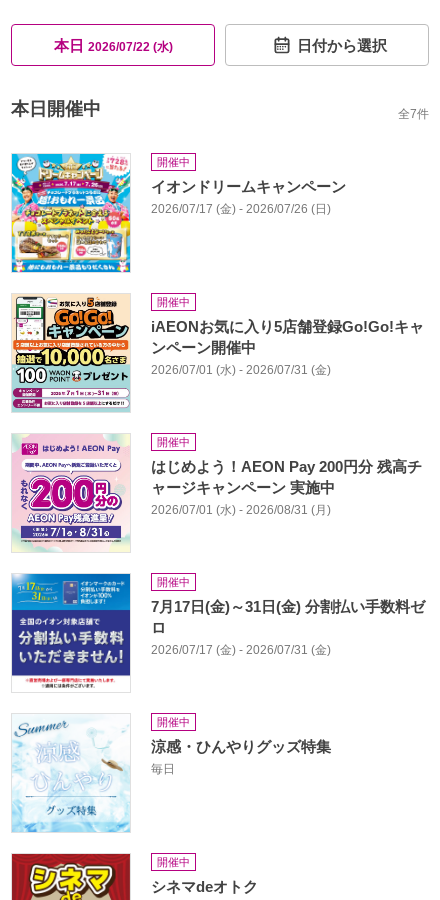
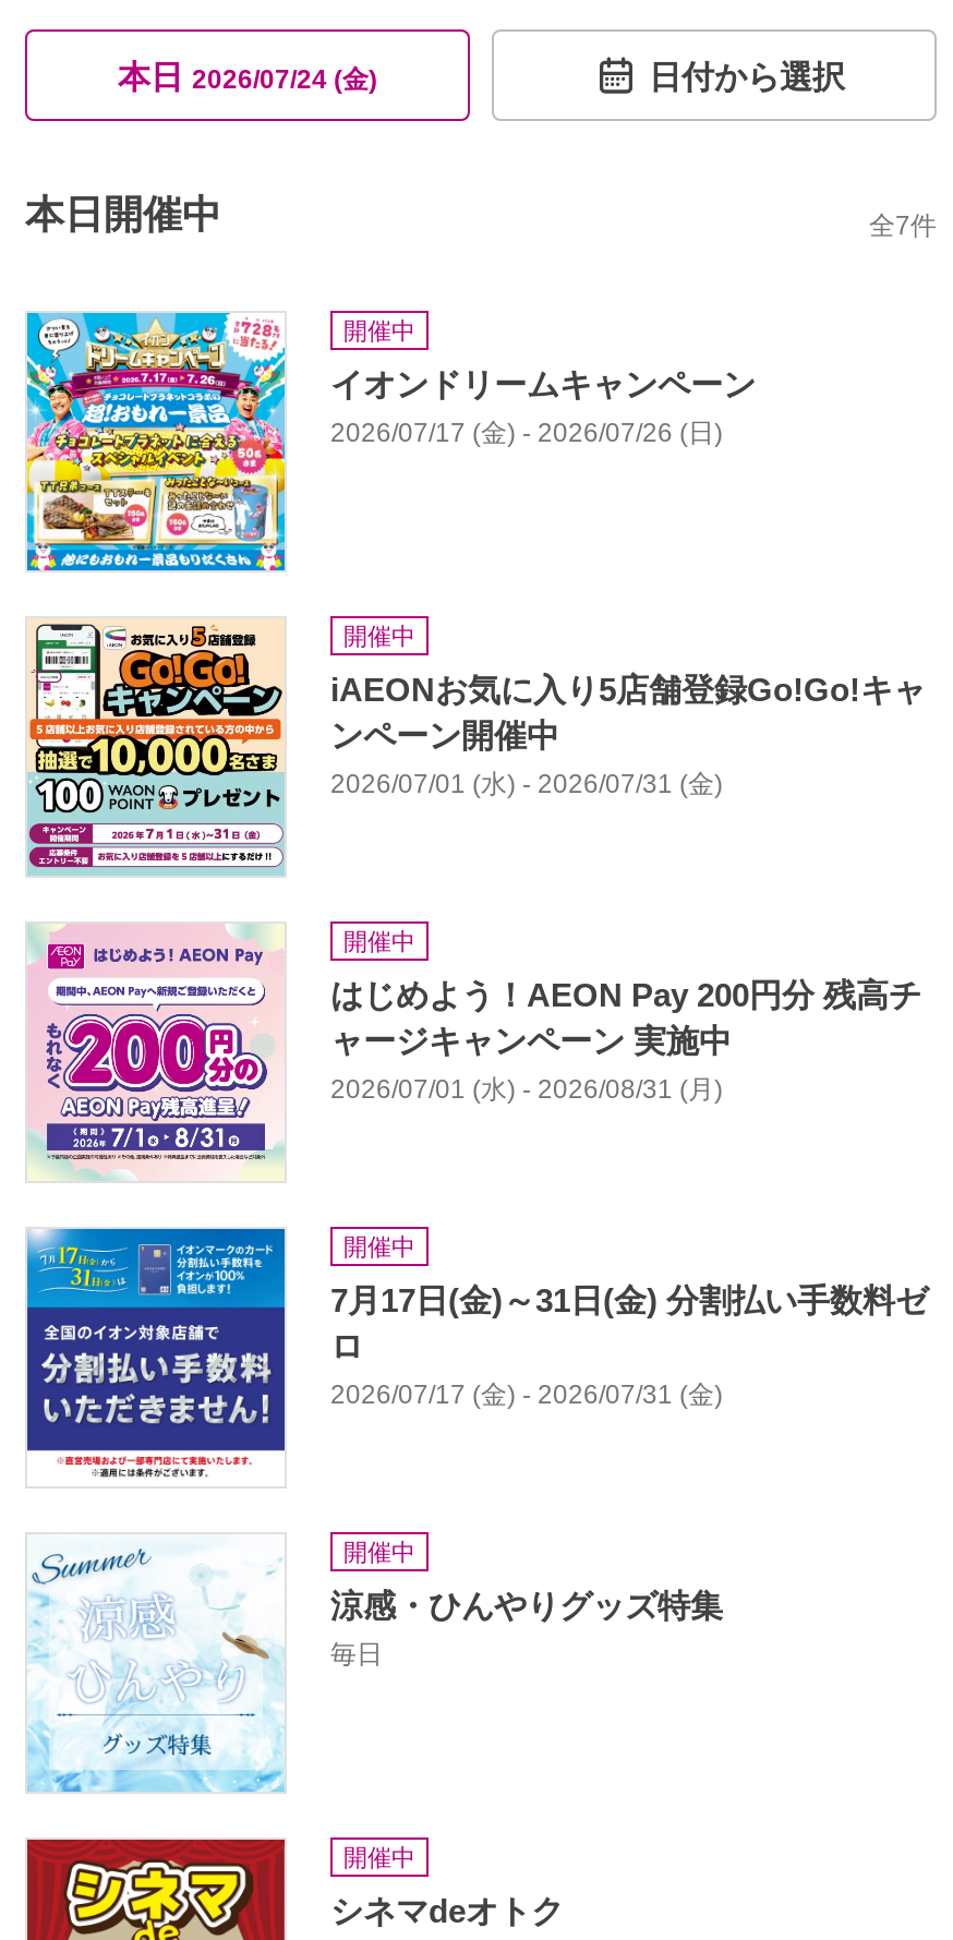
[53,36,172,53] 本日2026/07/22 (水) -> [118,57,377,94] 本日2026/07/24 (金)

